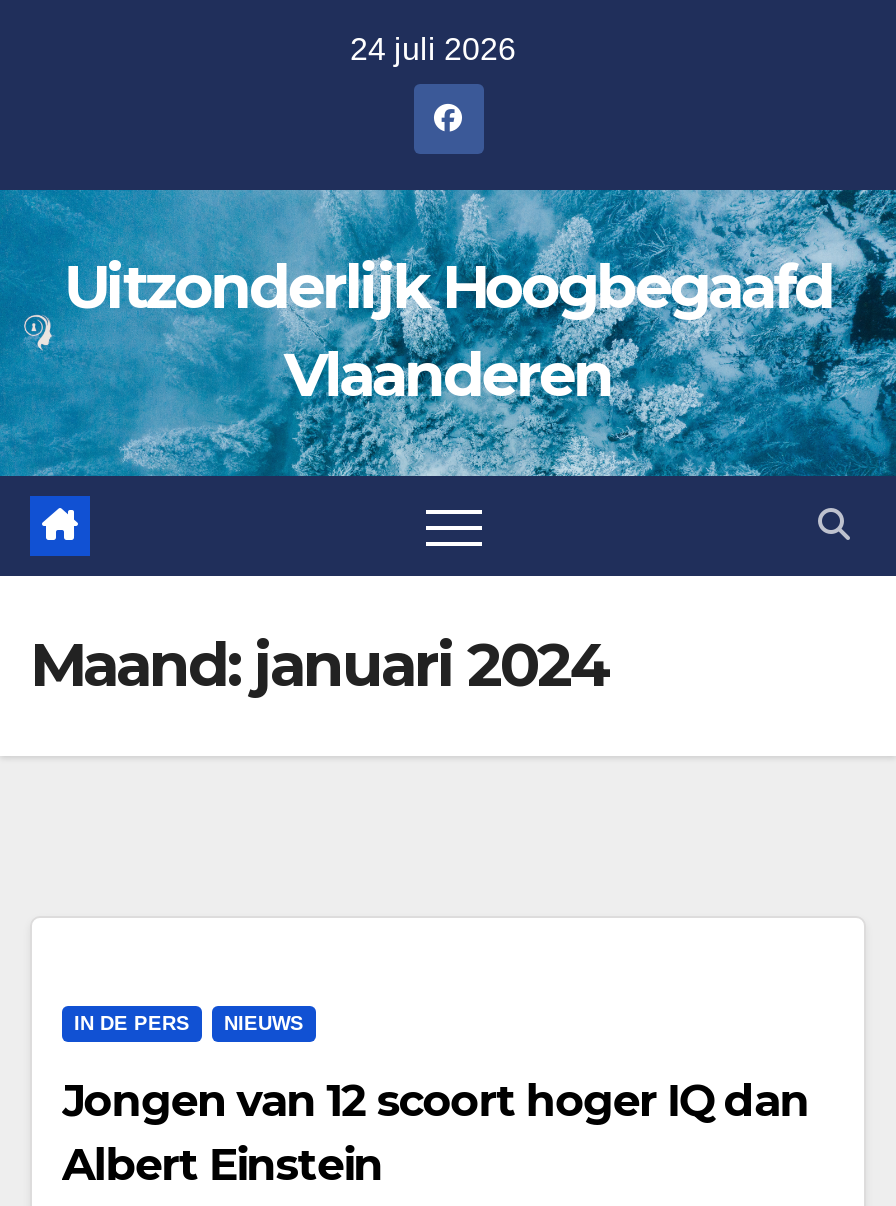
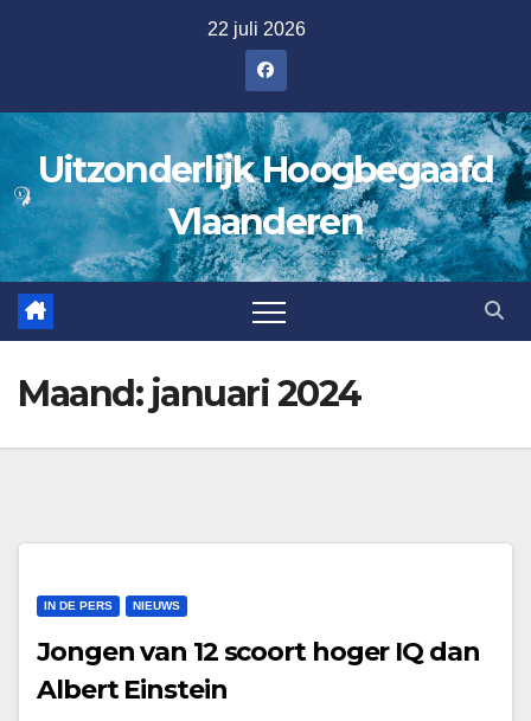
[350,32,516,66] 24 juli 2026 -> [207,19,306,39] 22 juli 2026

